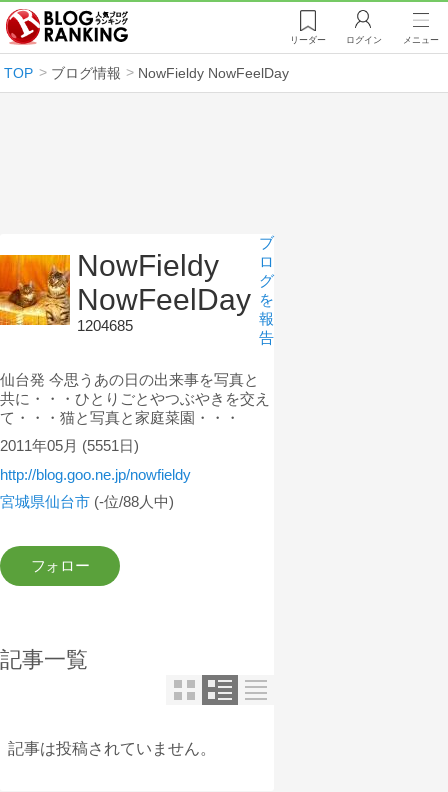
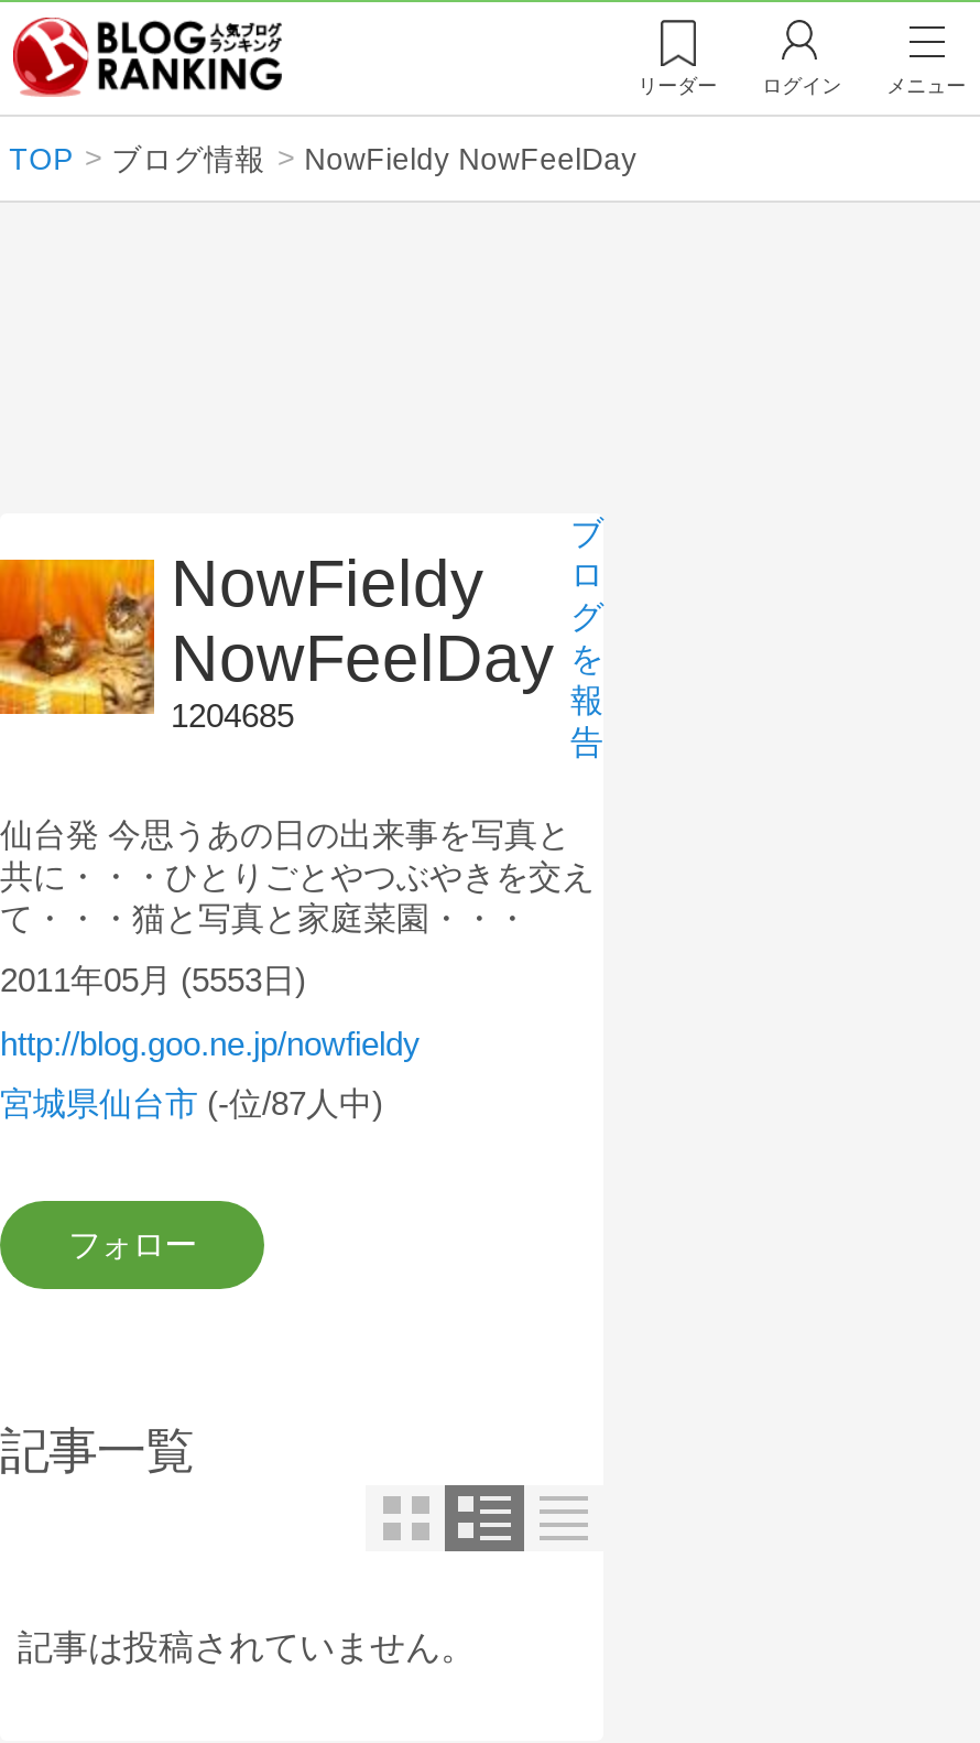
[0,437,139,454] 2011年05月 (5551日) -> [0,962,306,999] 2011年05月 (5553日)
[0,493,174,510] 宮城県仙台市 (-位/88人中) -> [0,1084,383,1121] 宮城県仙台市 (-位/87人中)

